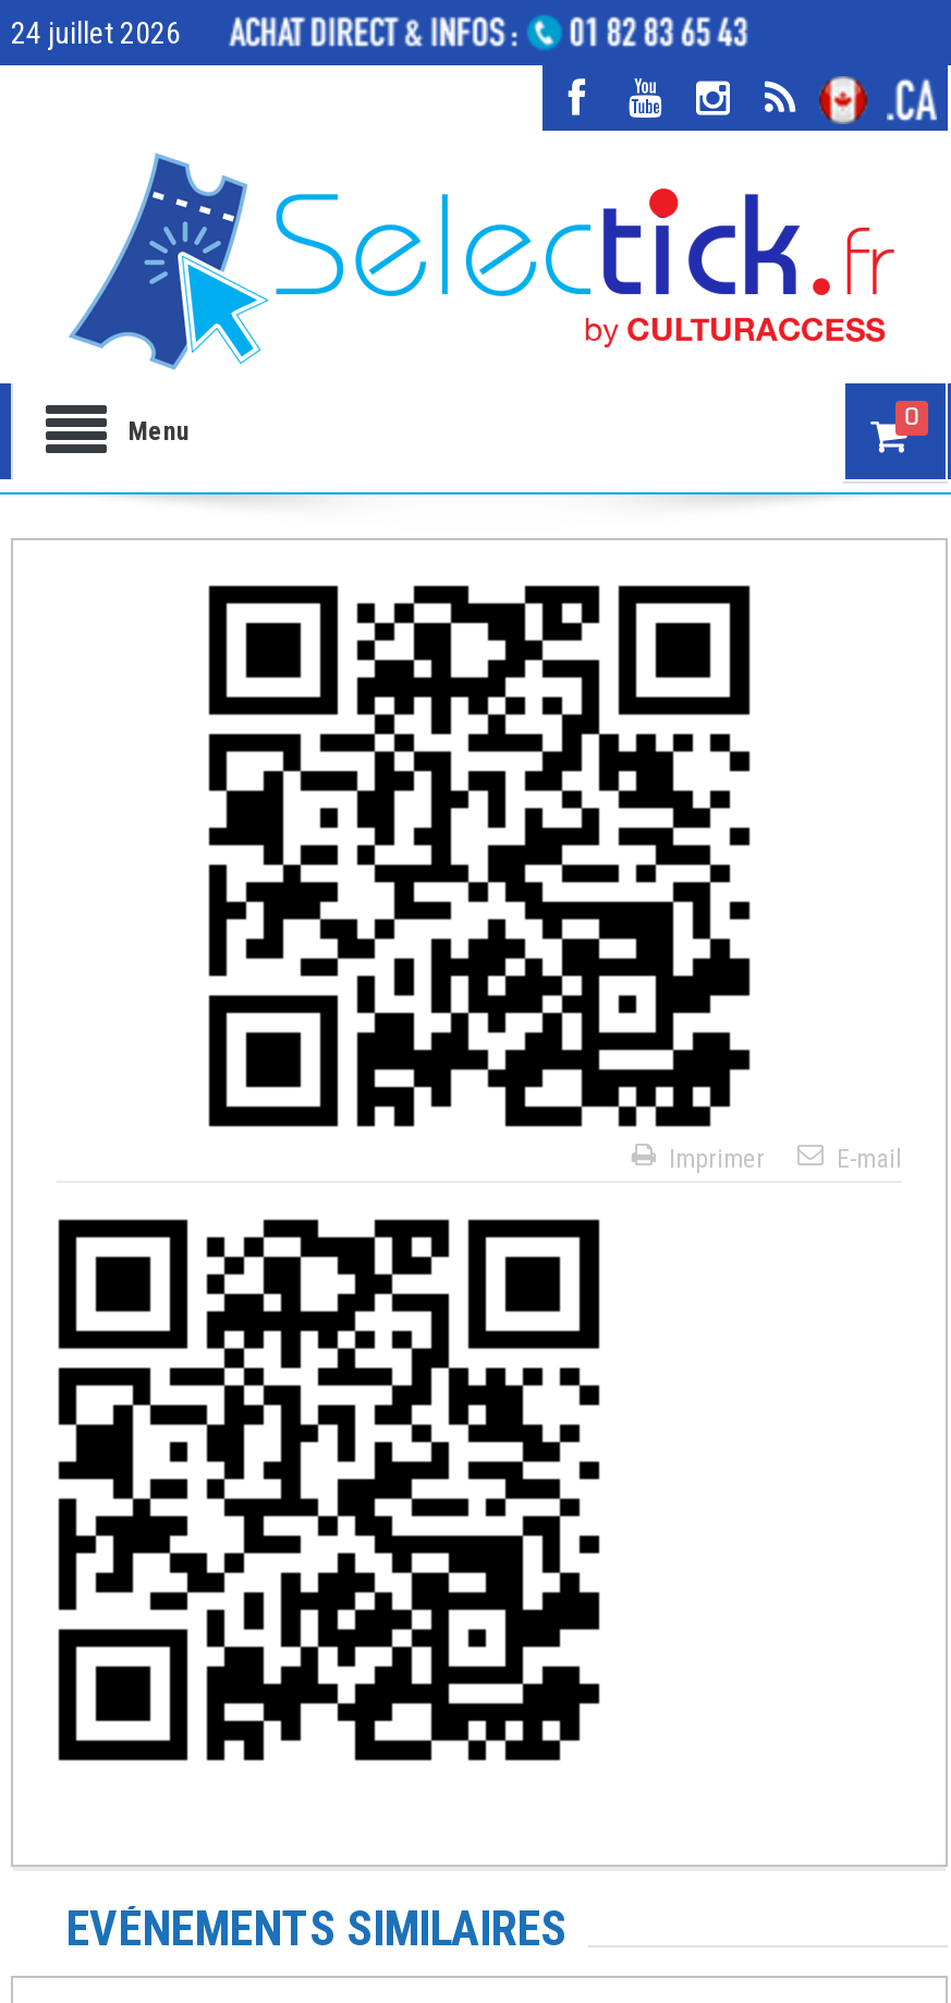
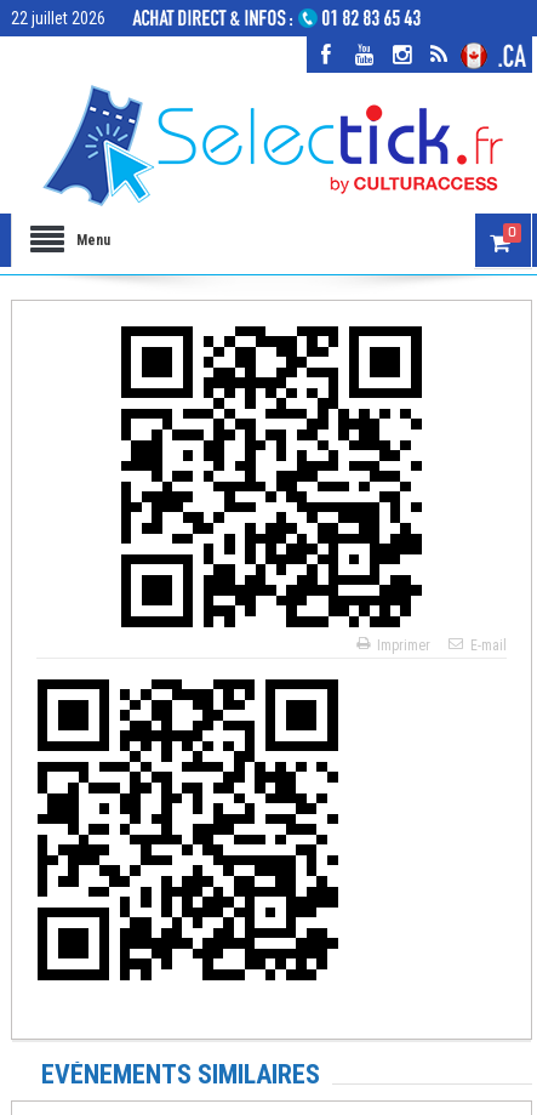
[11,15,181,50] 24 juillet 2026 -> [11,8,105,28] 22 juillet 2026

